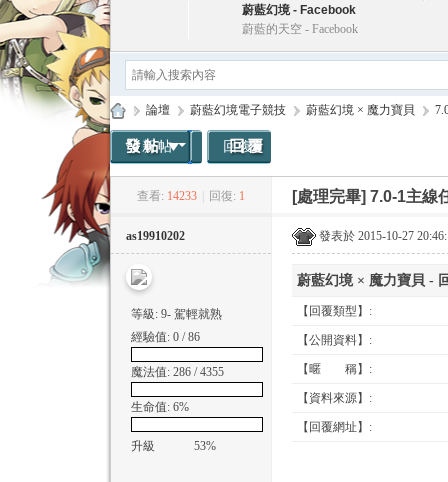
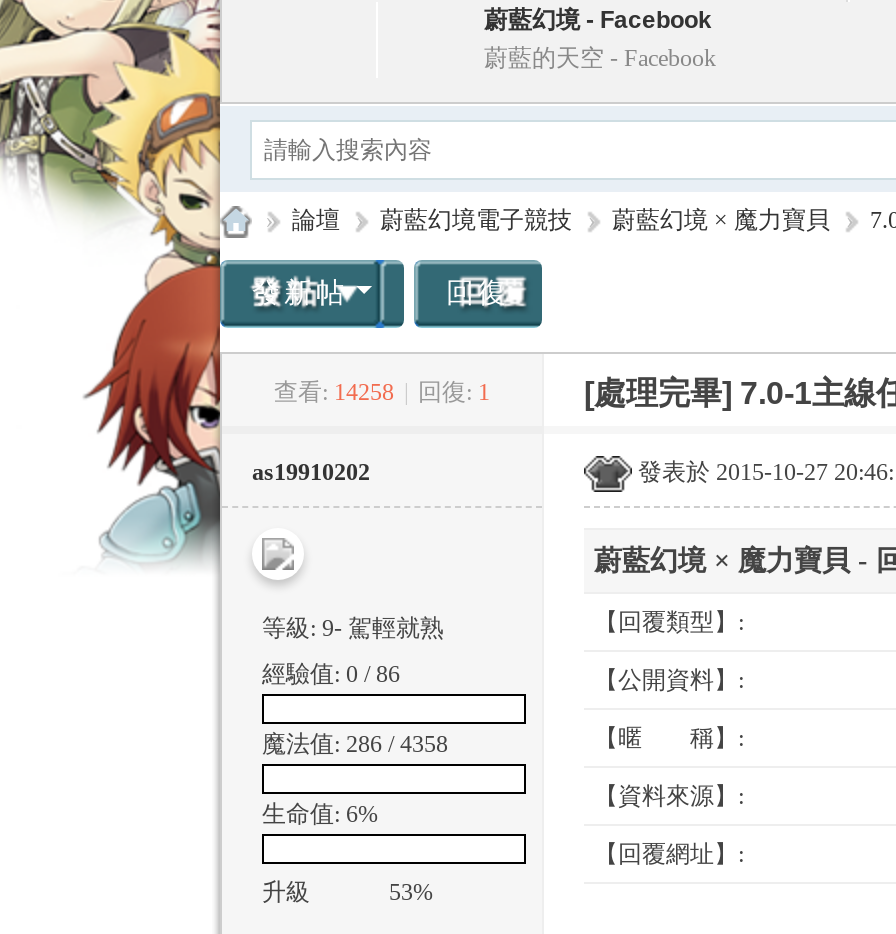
[137,189,197,203] 查看: 14233 -> [274,378,394,406] 查看: 14258
[131,365,224,379] 魔法值: 286 / 4355 -> [262,730,448,758] 魔法值: 286 / 4358

